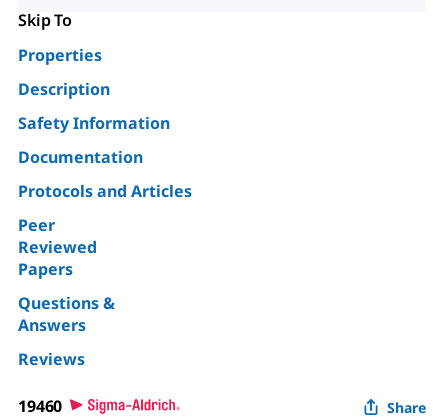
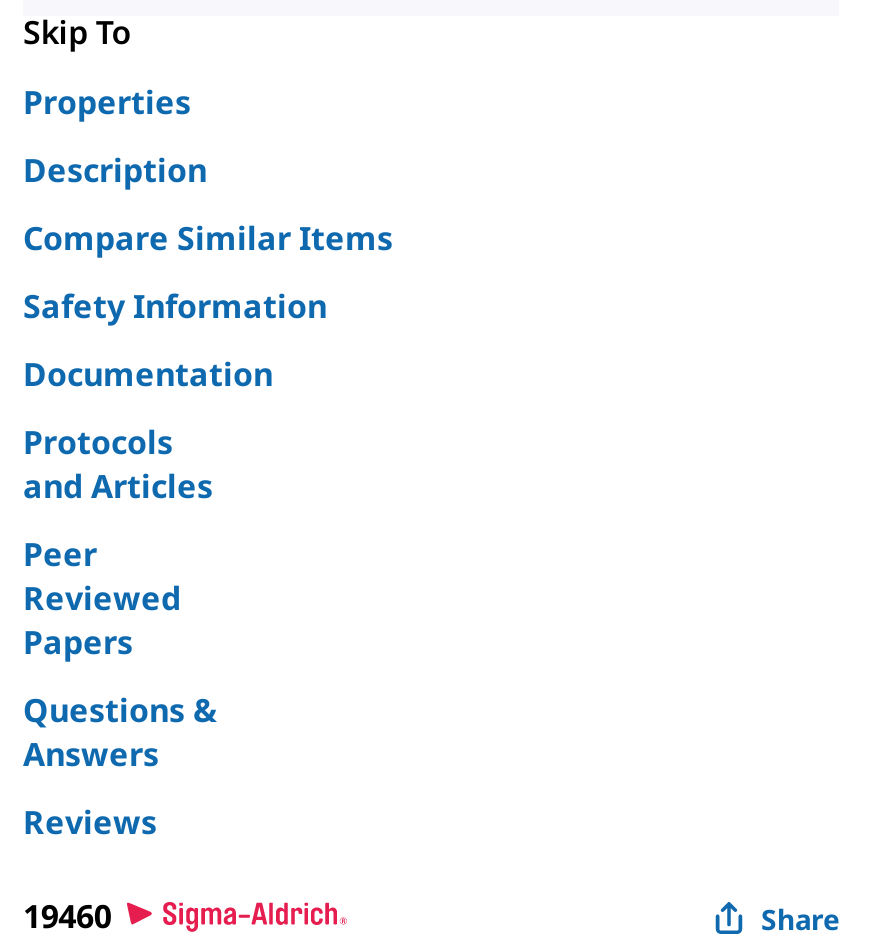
none -> [23,217,393,261] Compare Similar Items

